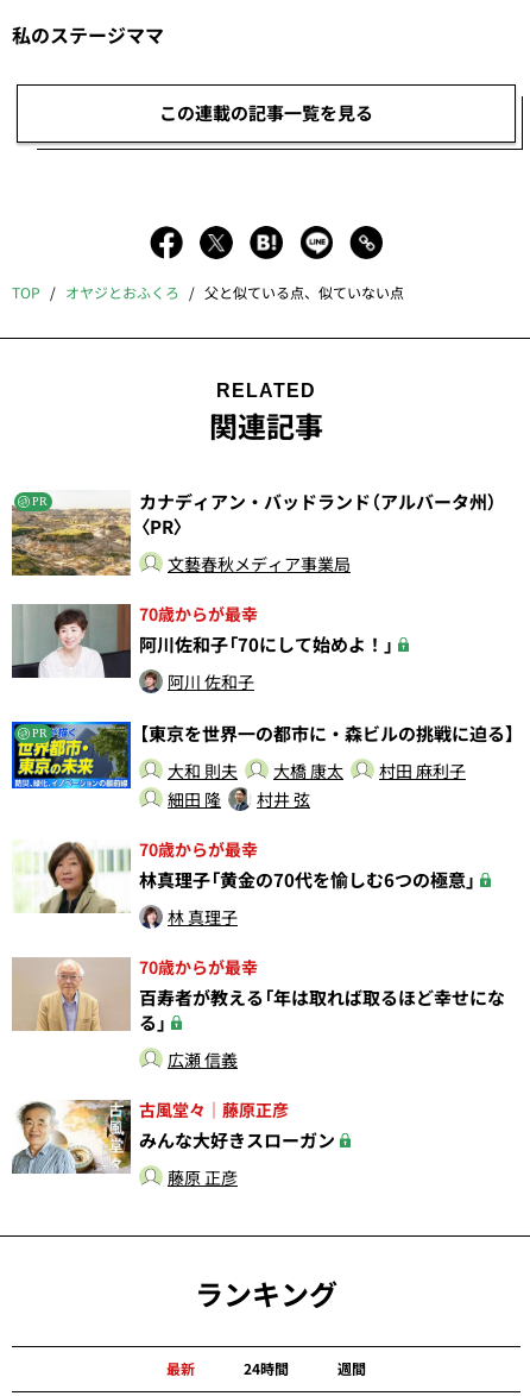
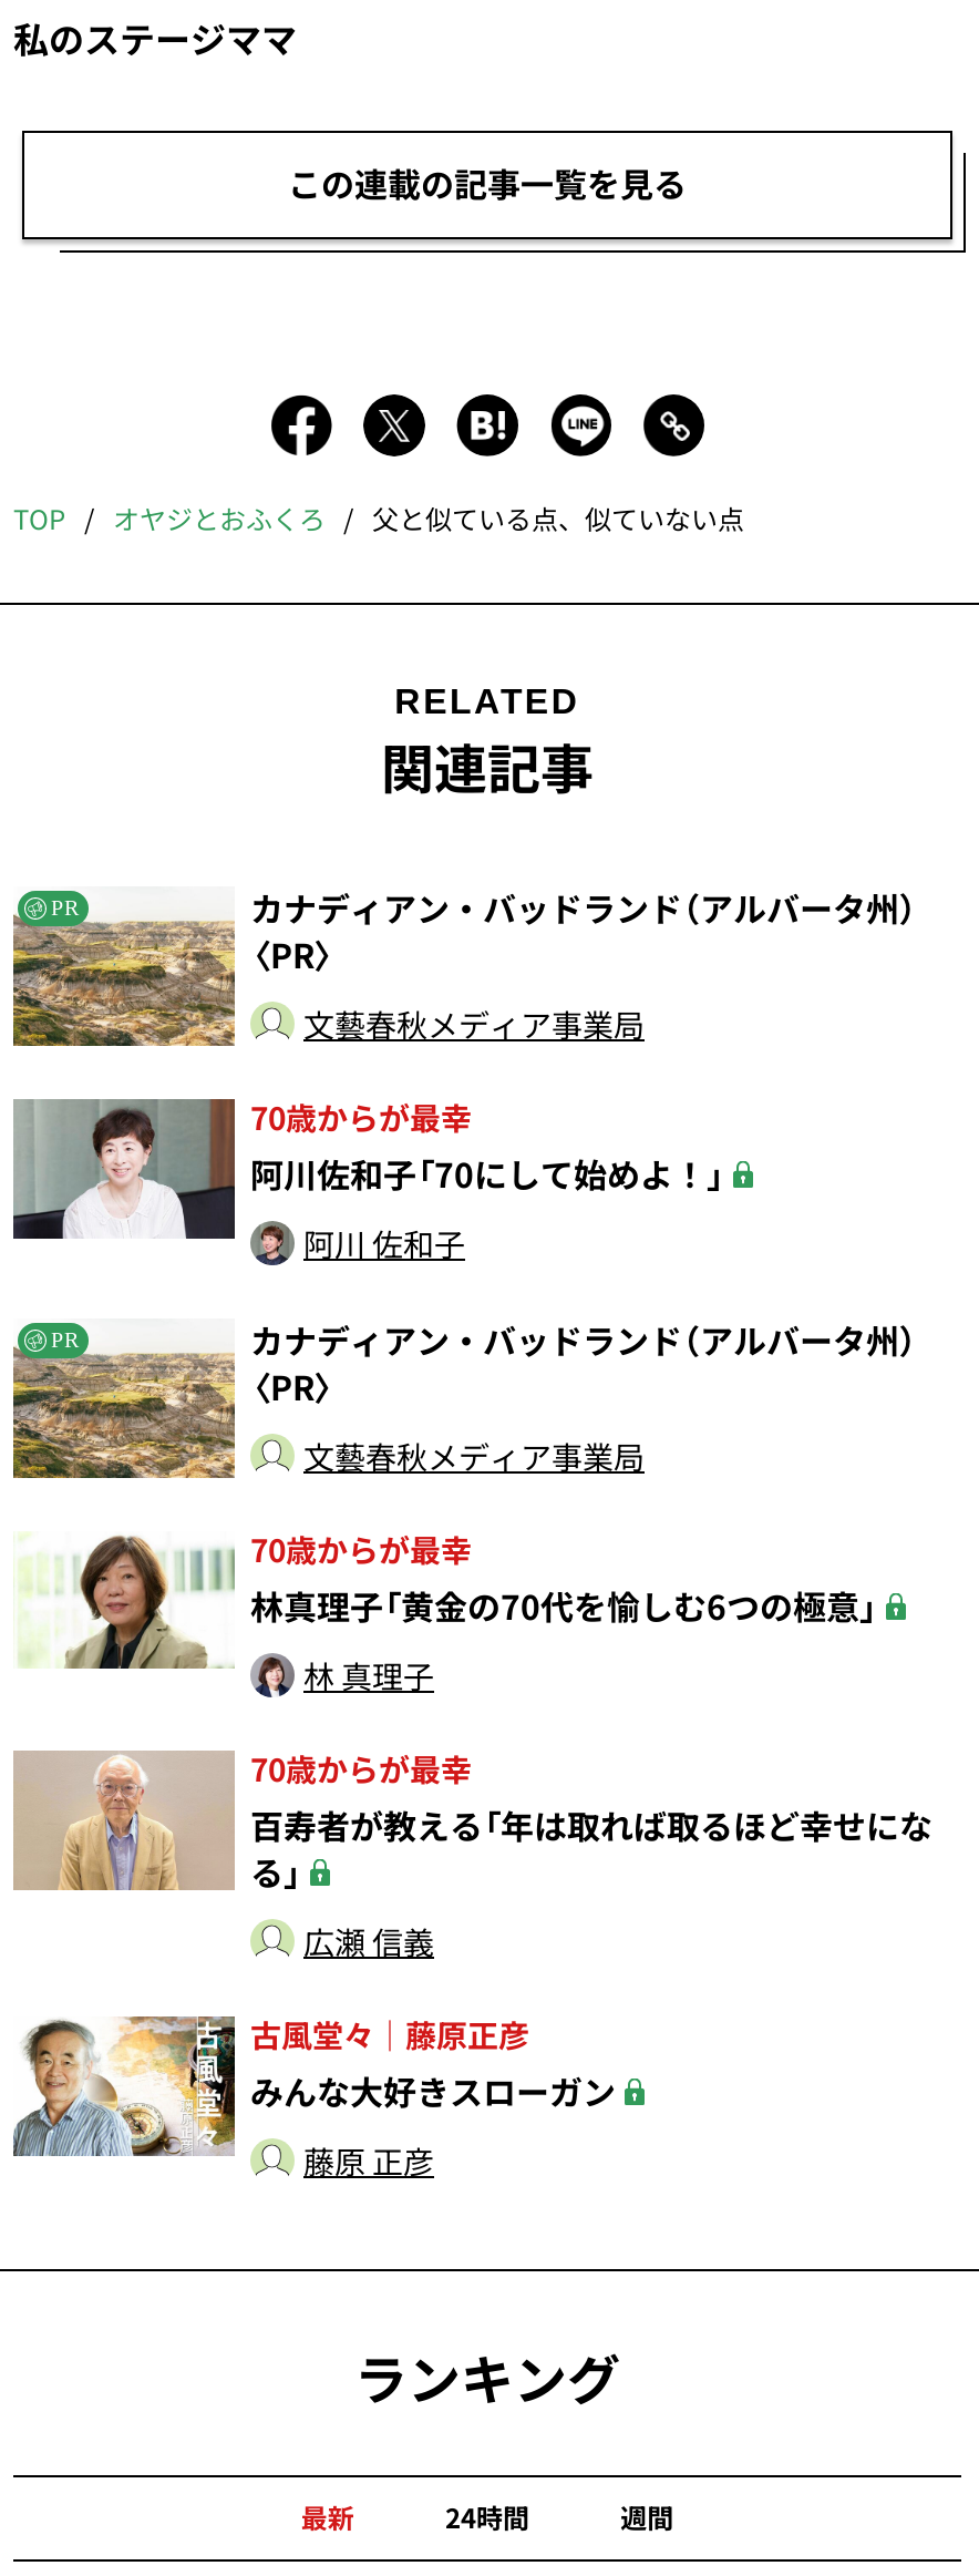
[11,721,515,807] [image] | 【東京を世界一の都市に・森ビルの挑戦に迫る】 -> [11,1316,917,1480] [image] | カナディアン・バッドランド（アルバータ州） | 〈PR〉
[168,759,466,811] 大和 則夫 | 大橋 康太 | 村田 麻利子 | 細田 隆 | 村井 弦 -> [303,1434,645,1478] 文藝春秋メディア事業局

